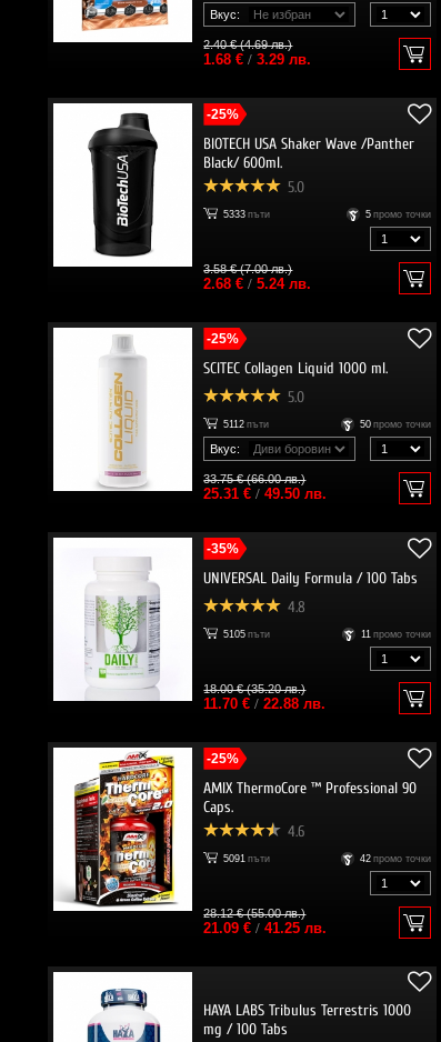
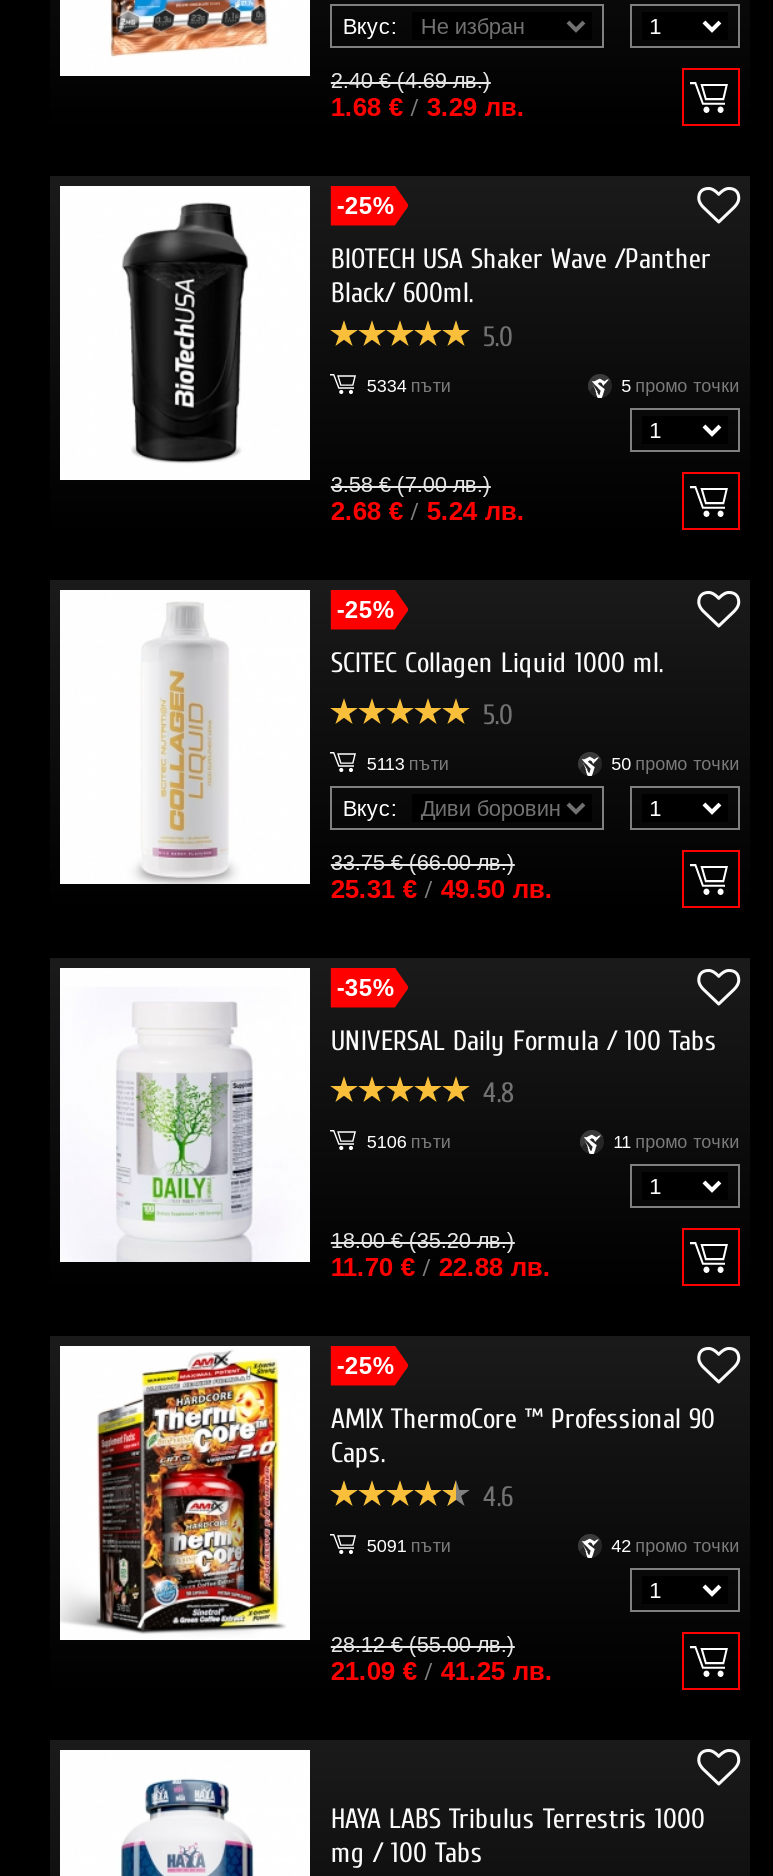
[224,209,270,220] 5333 пъти -> [367,376,451,396] 5334 пъти
[224,419,269,430] 5112 пъти -> [367,754,449,774] 5113 пъти
[224,629,270,640] 5105 пъти -> [367,1132,451,1152] 5106 пъти

